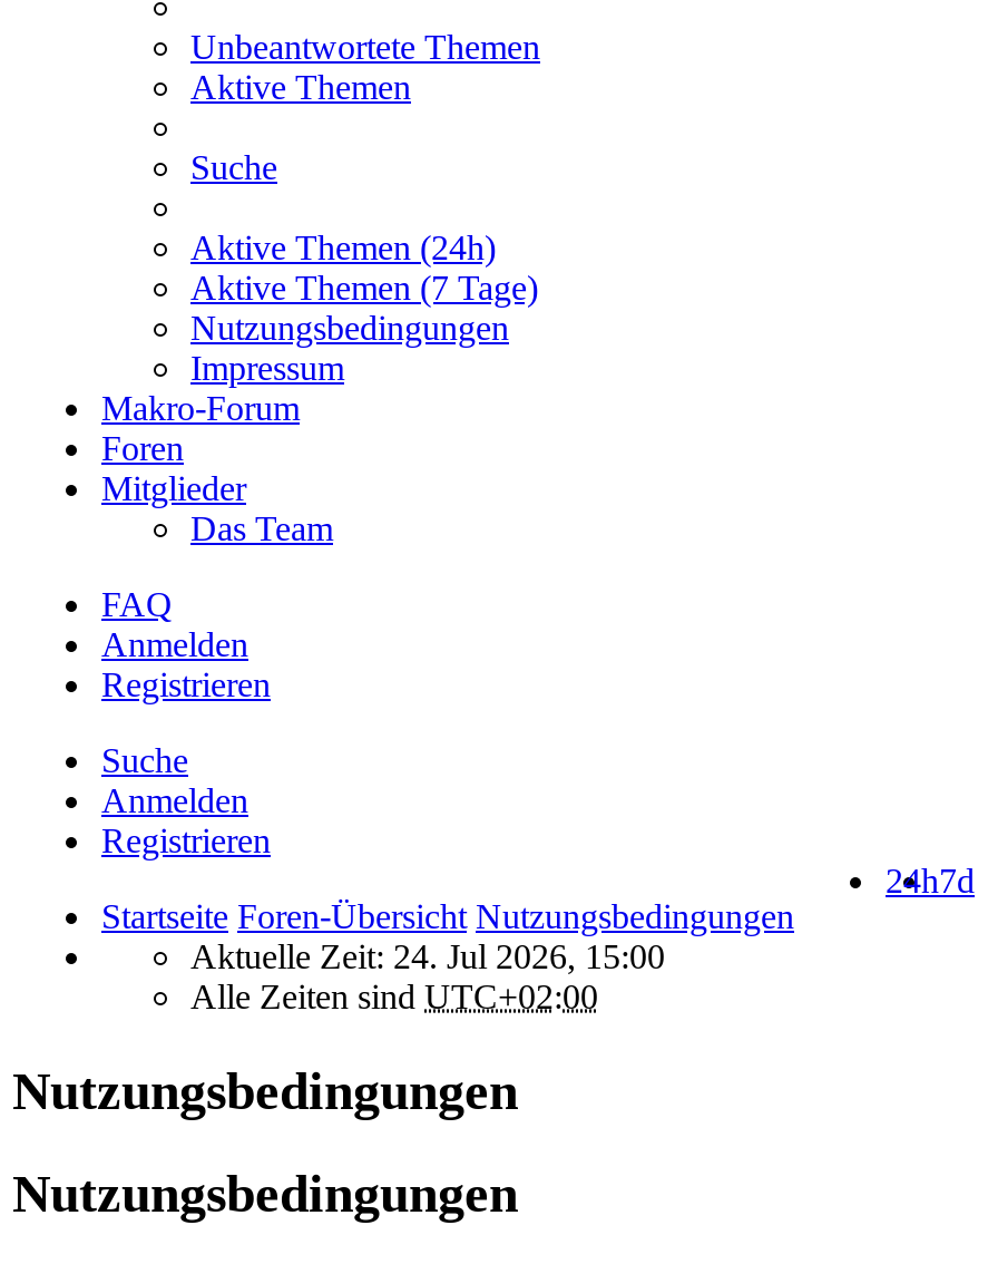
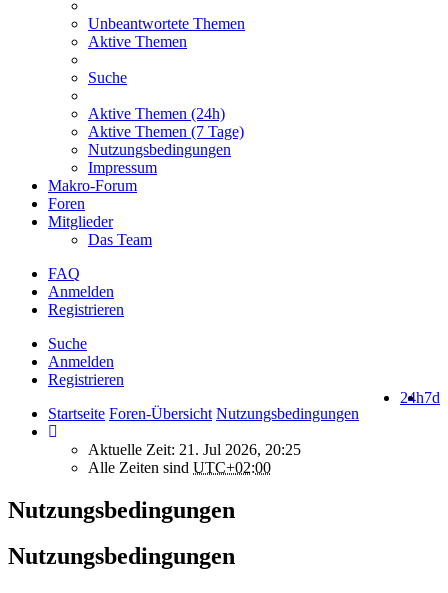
[190,937,665,974] Aktuelle Zeit: 24. Jul 2026, 15:00 -> [88,441,301,458] Aktuelle Zeit: 21. Jul 2026, 20:25

